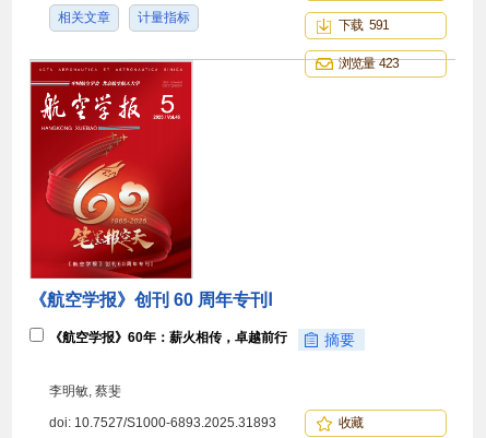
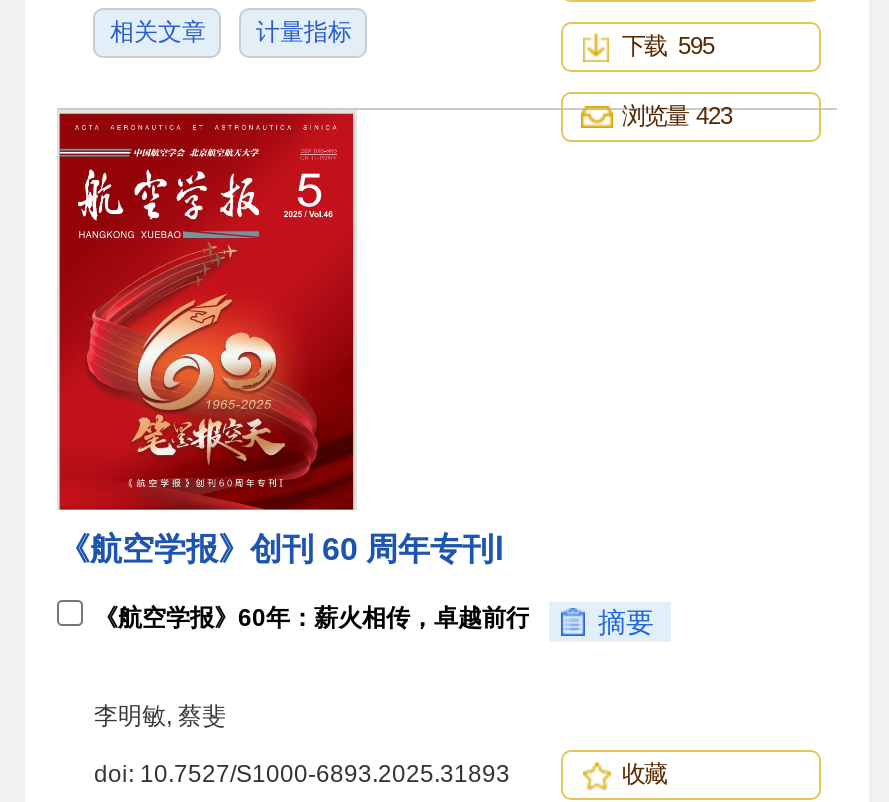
[338,17,388,33] 下载 591 -> [622,32,714,60] 下载 595

